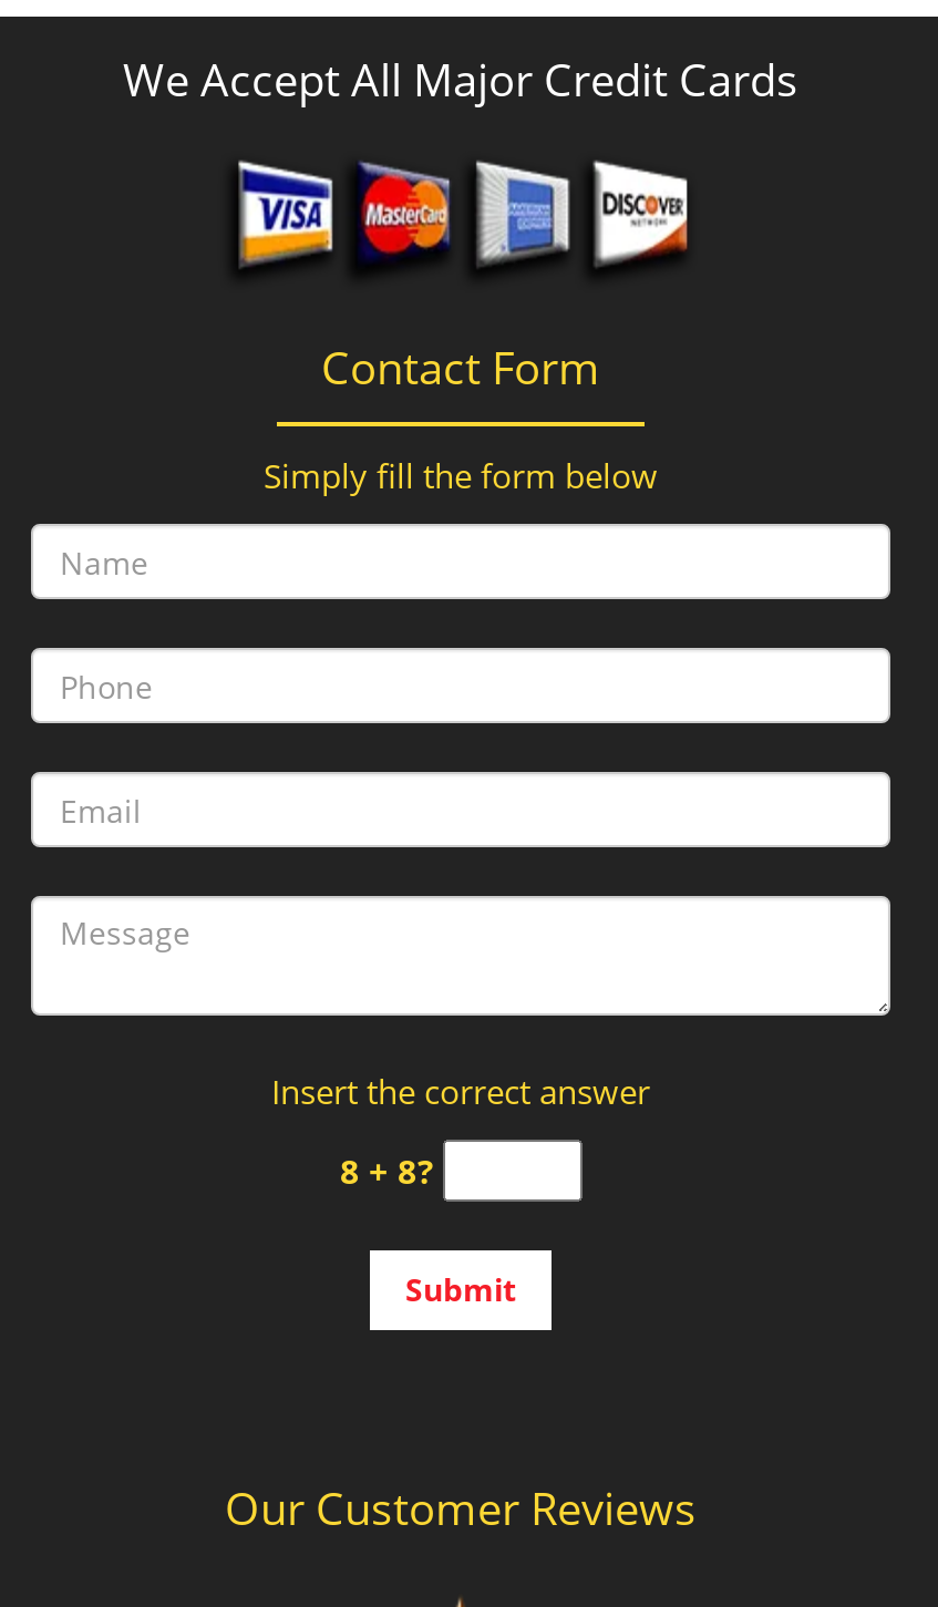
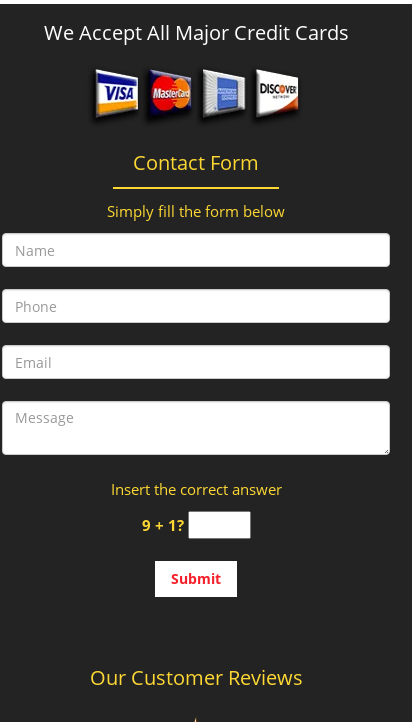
[340,1148,433,1193] 8 + 8? -> [141,515,183,535] 9 + 1?

